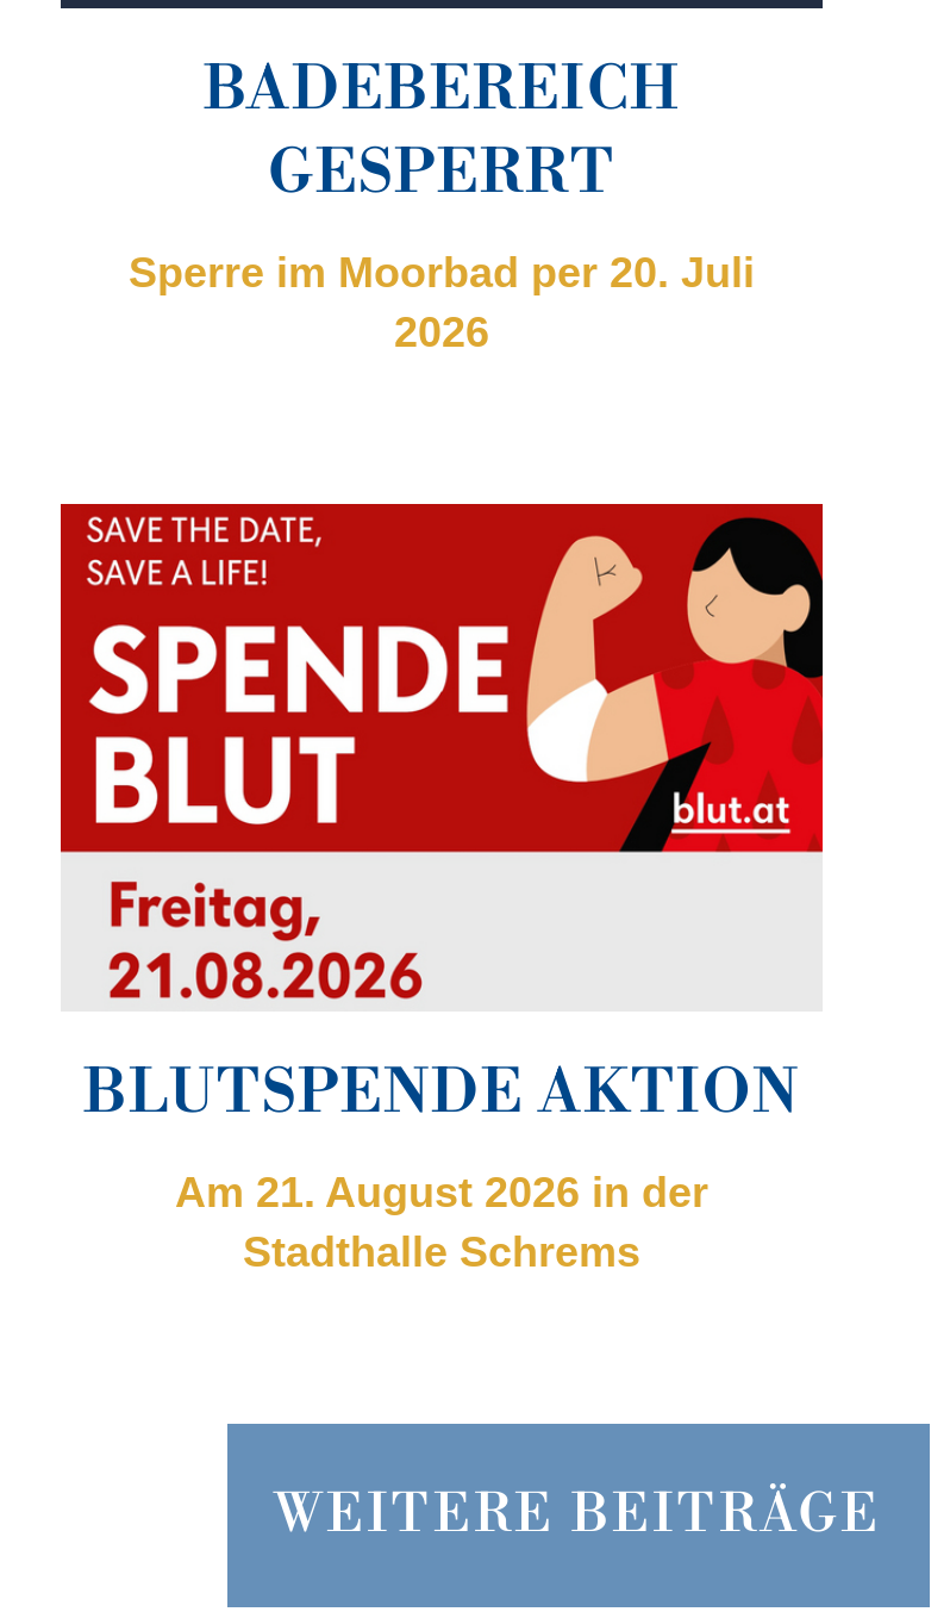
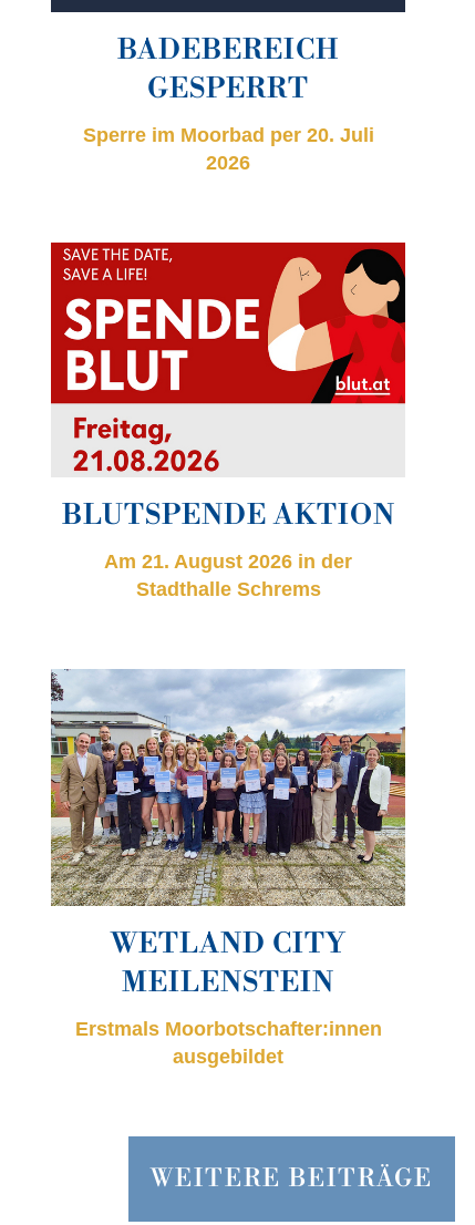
none -> [50,668,406,1067] [image] | WETLAND CITY | MEILENSTEIN | Erstmals Moorbotschafter:innen | ausgebildet

